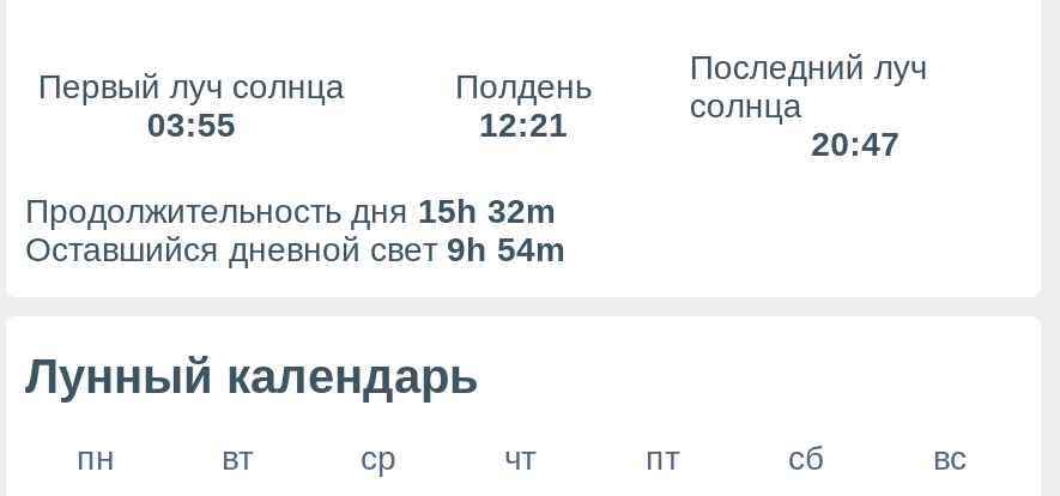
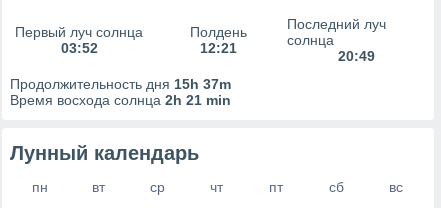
[147,105,235,144] 03:55 -> [61,40,98,56] 03:52
[811,125,900,163] 20:47 -> [338,48,375,64] 20:49
[25,192,564,268] Продолжительность дня 15h 32m | Оставшийся дневной свет 9h 54m -> [10,76,231,108] Продолжительность дня 15h 37m | Время восхода солнца 2h 21 min

